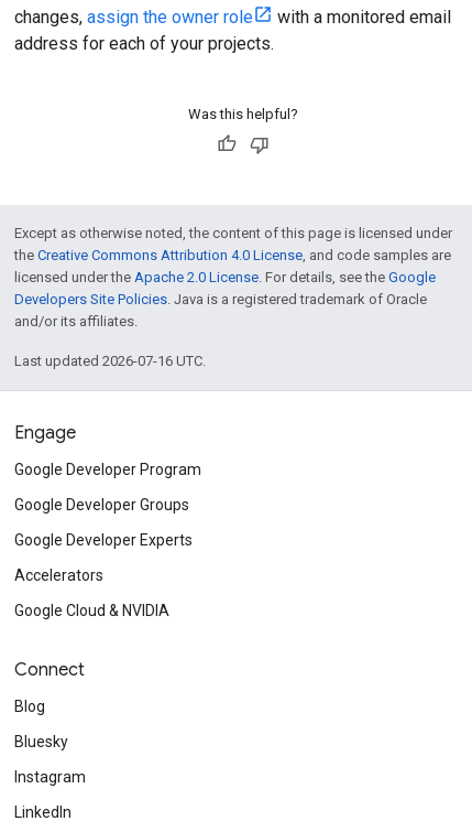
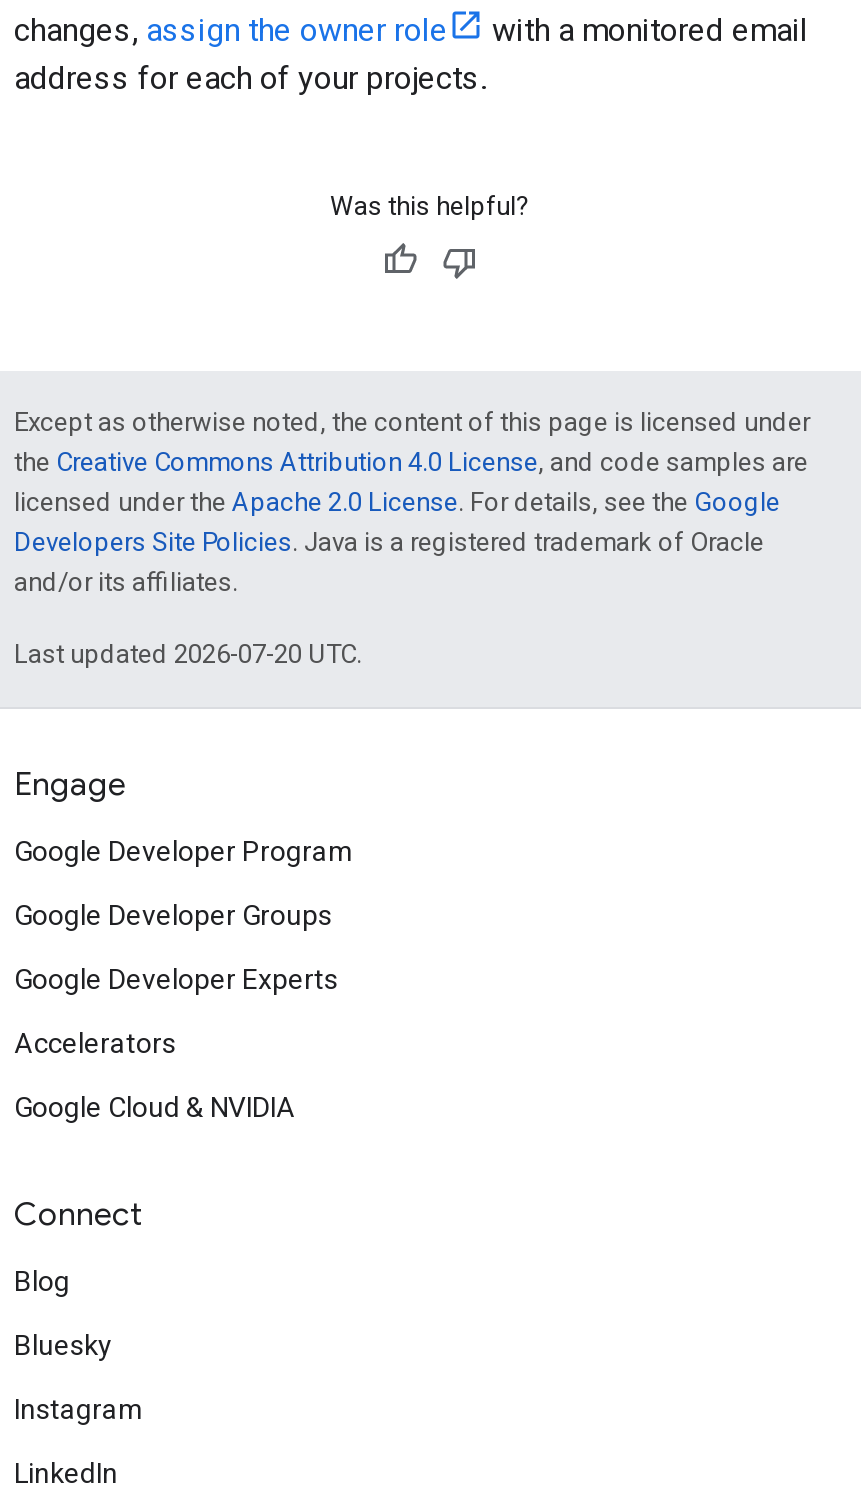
[14,353,206,369] Last updated 2026-07-16 UTC. -> [14,639,362,669] Last updated 2026-07-20 UTC.

